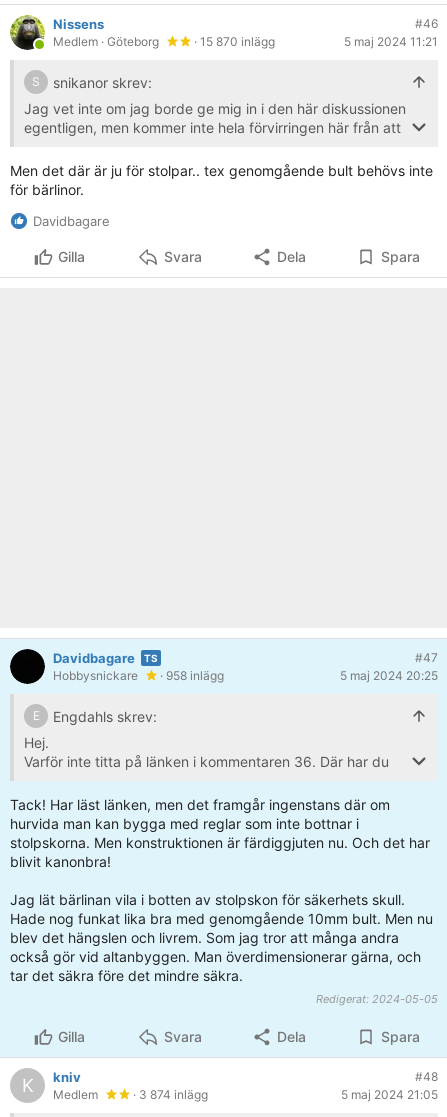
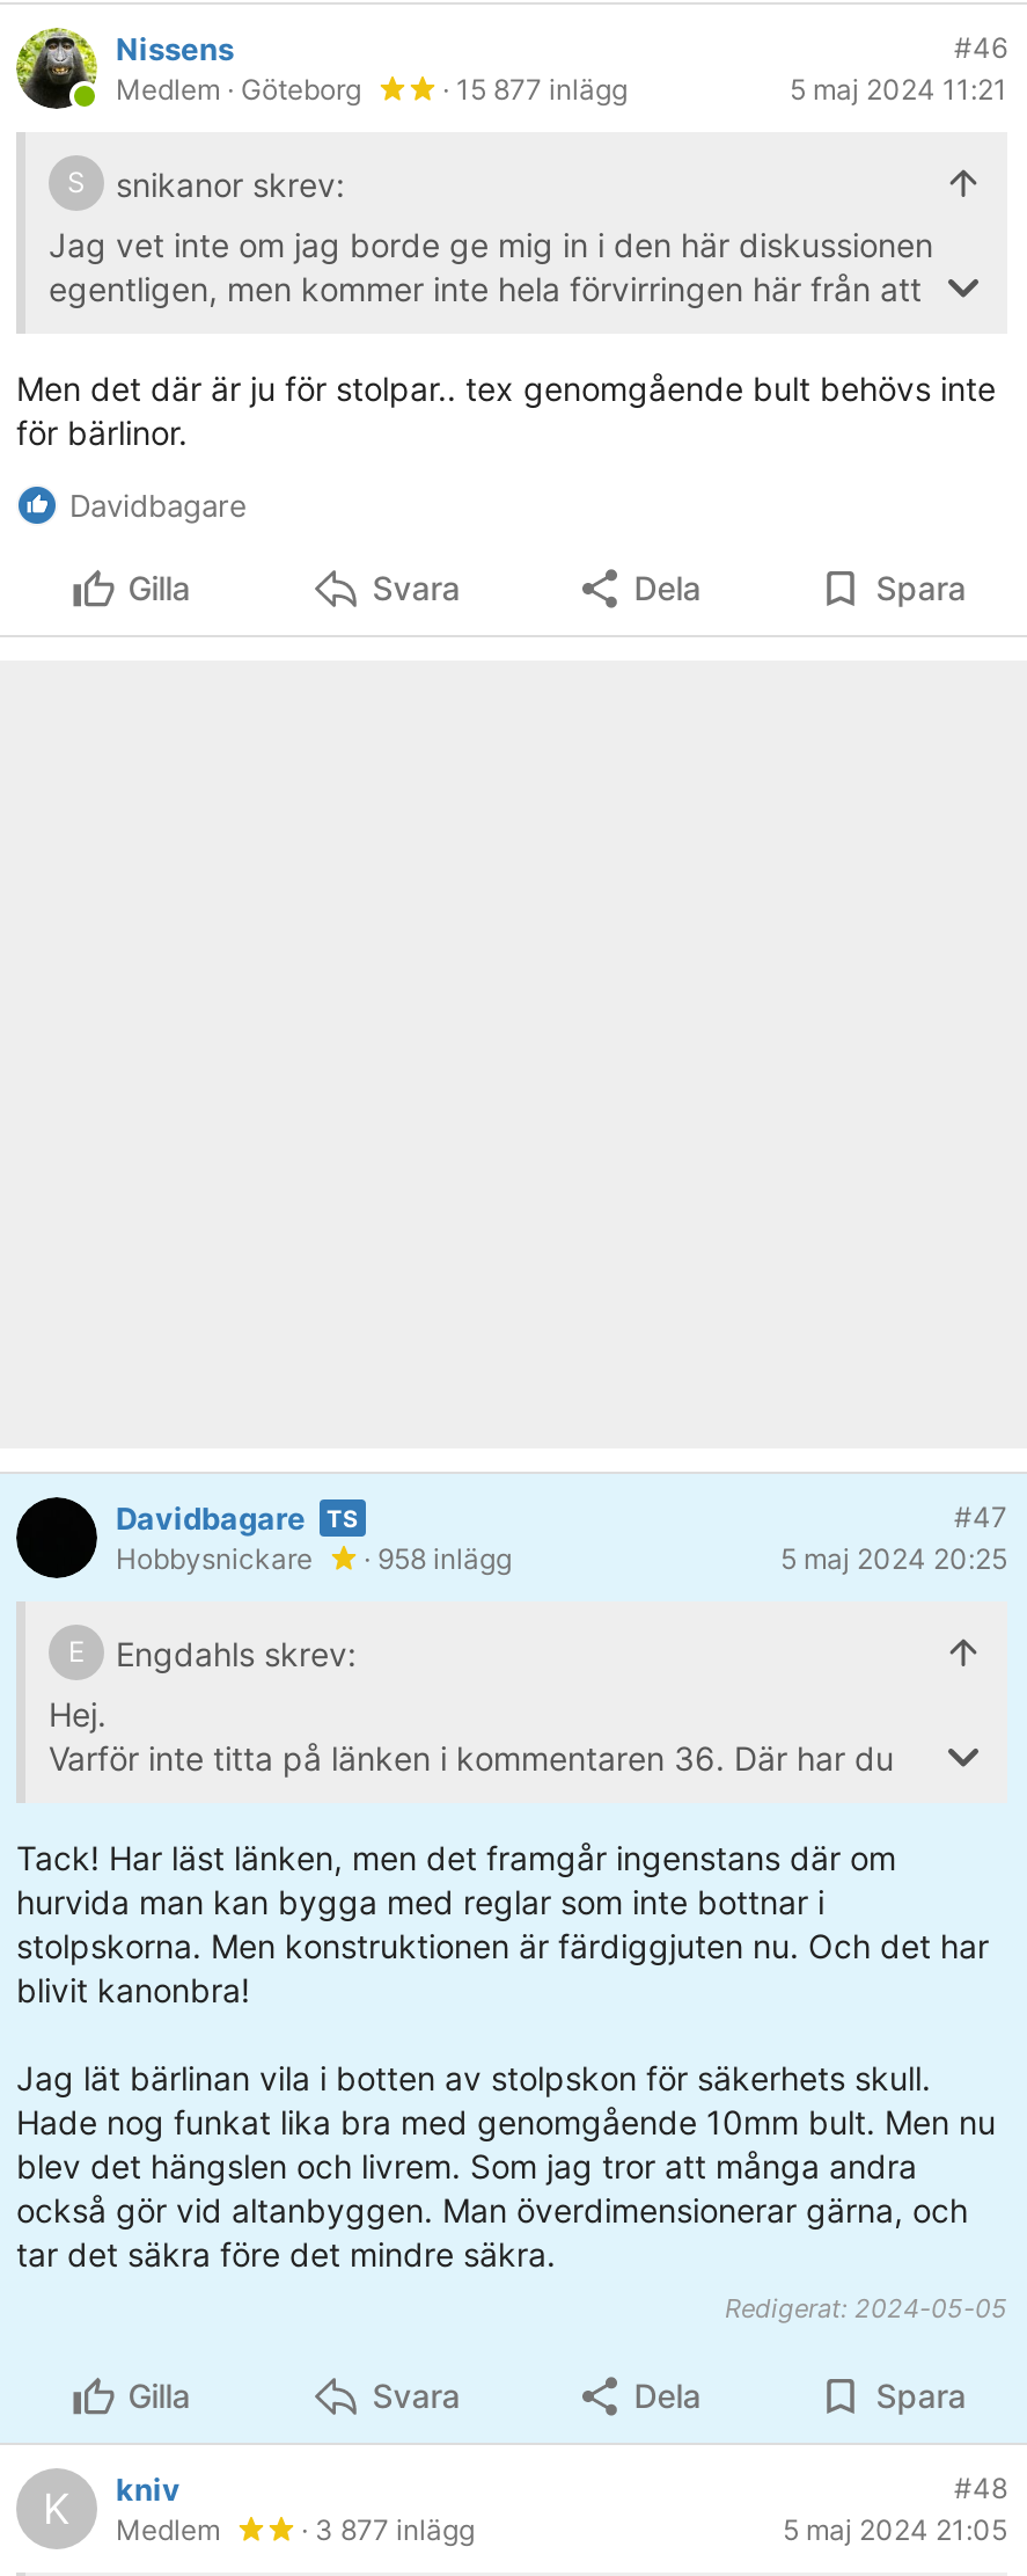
[191,34,275,49] · 15 870 inlägg -> [435,72,628,107] · 15 877 inlägg
[130,1087,208,1102] · 3 874 inlägg -> [294,2512,475,2547] · 3 877 inlägg

